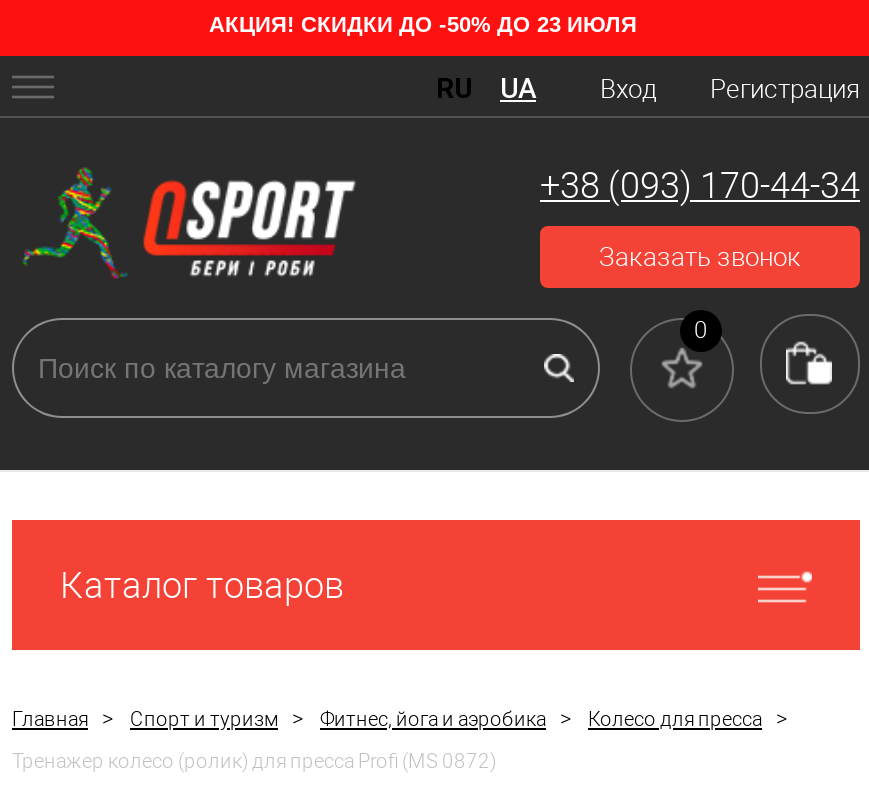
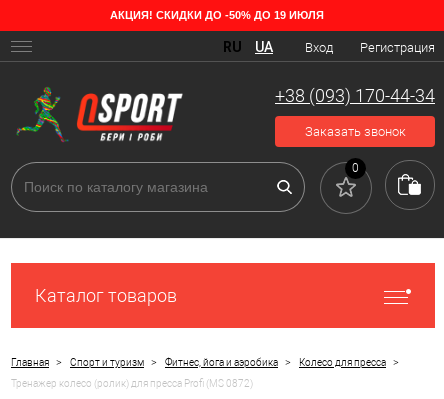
[209,12,643,36] АКЦИЯ! СКИДКИ ДО -50% ДО 23 ИЮЛЯ -> [109,9,326,21] АКЦИЯ! СКИДКИ ДО -50% ДО 19 ИЮЛЯ

